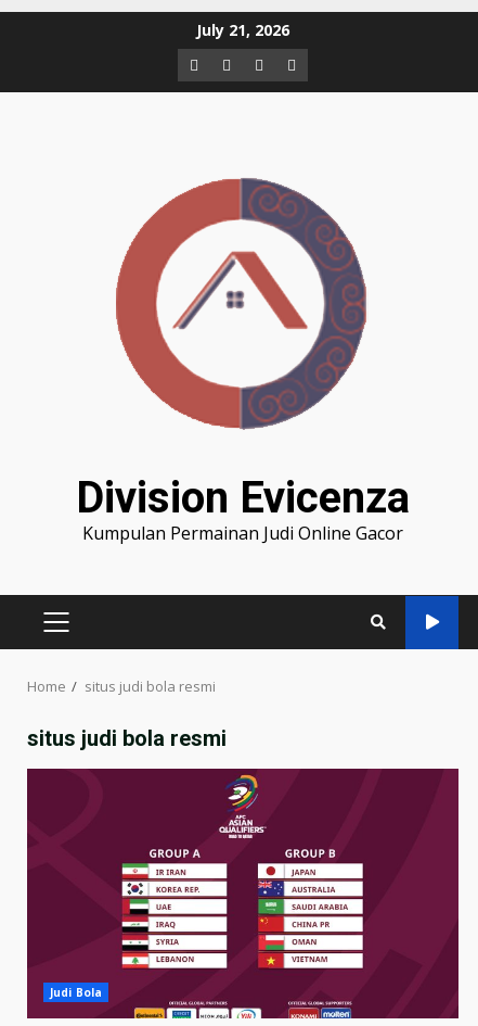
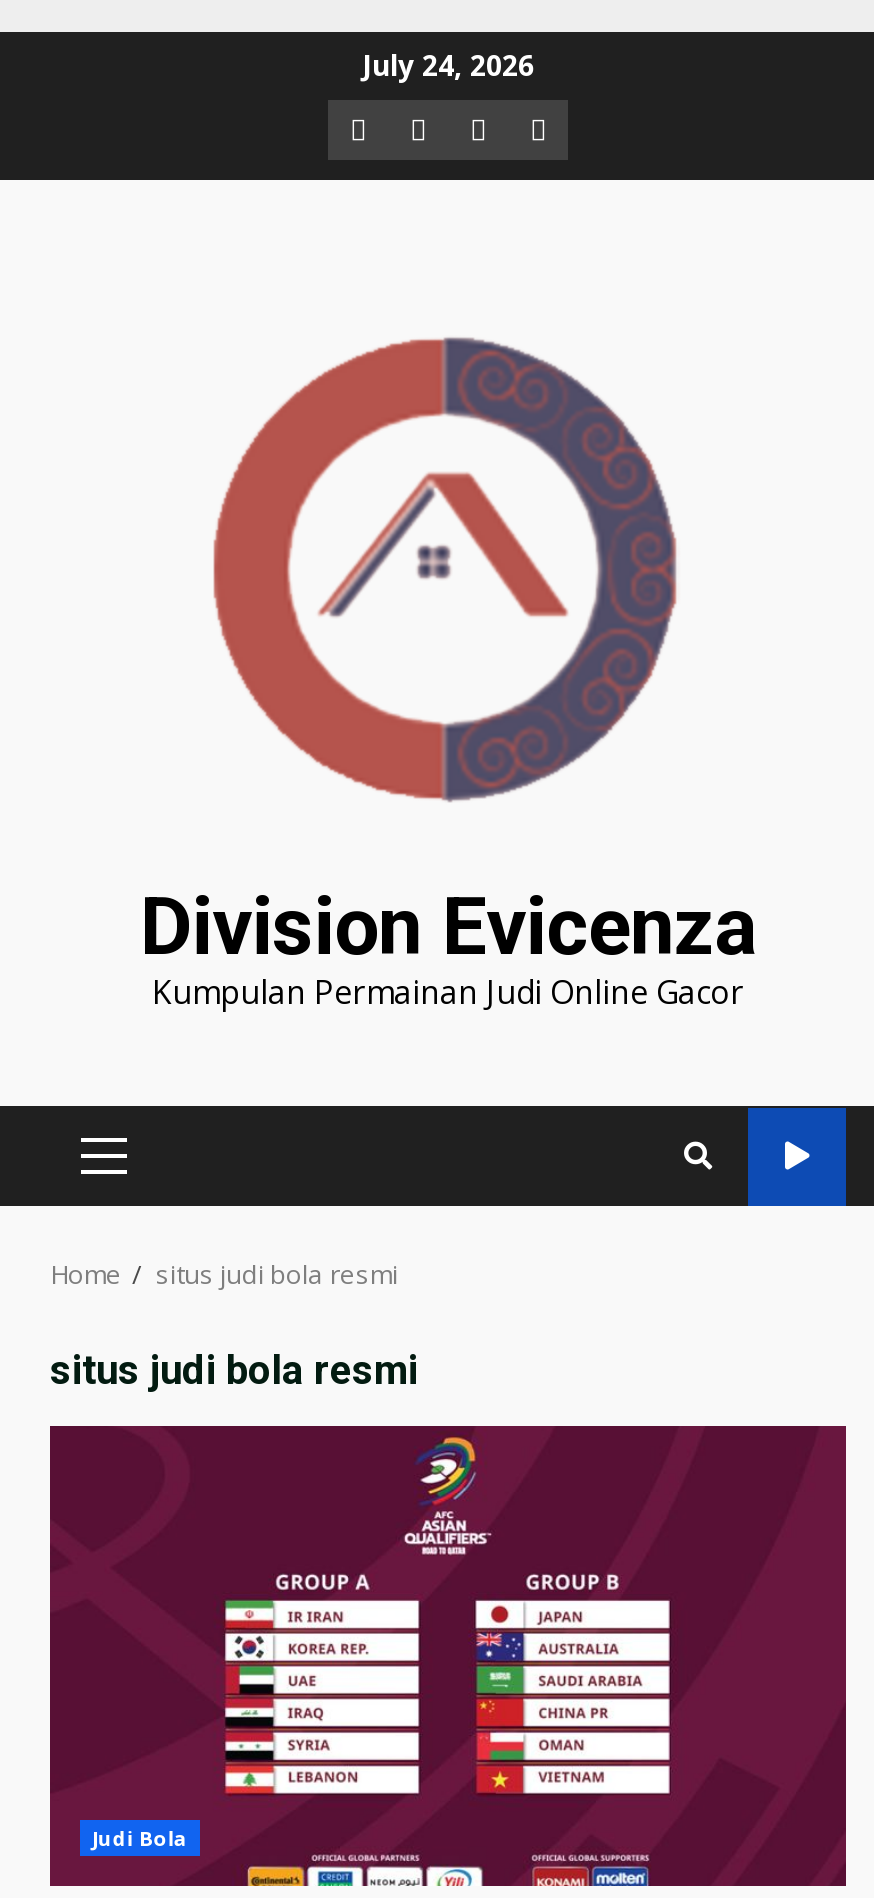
[196,20,289,40] July 21, 2026 -> [362,46,534,84] July 24, 2026

